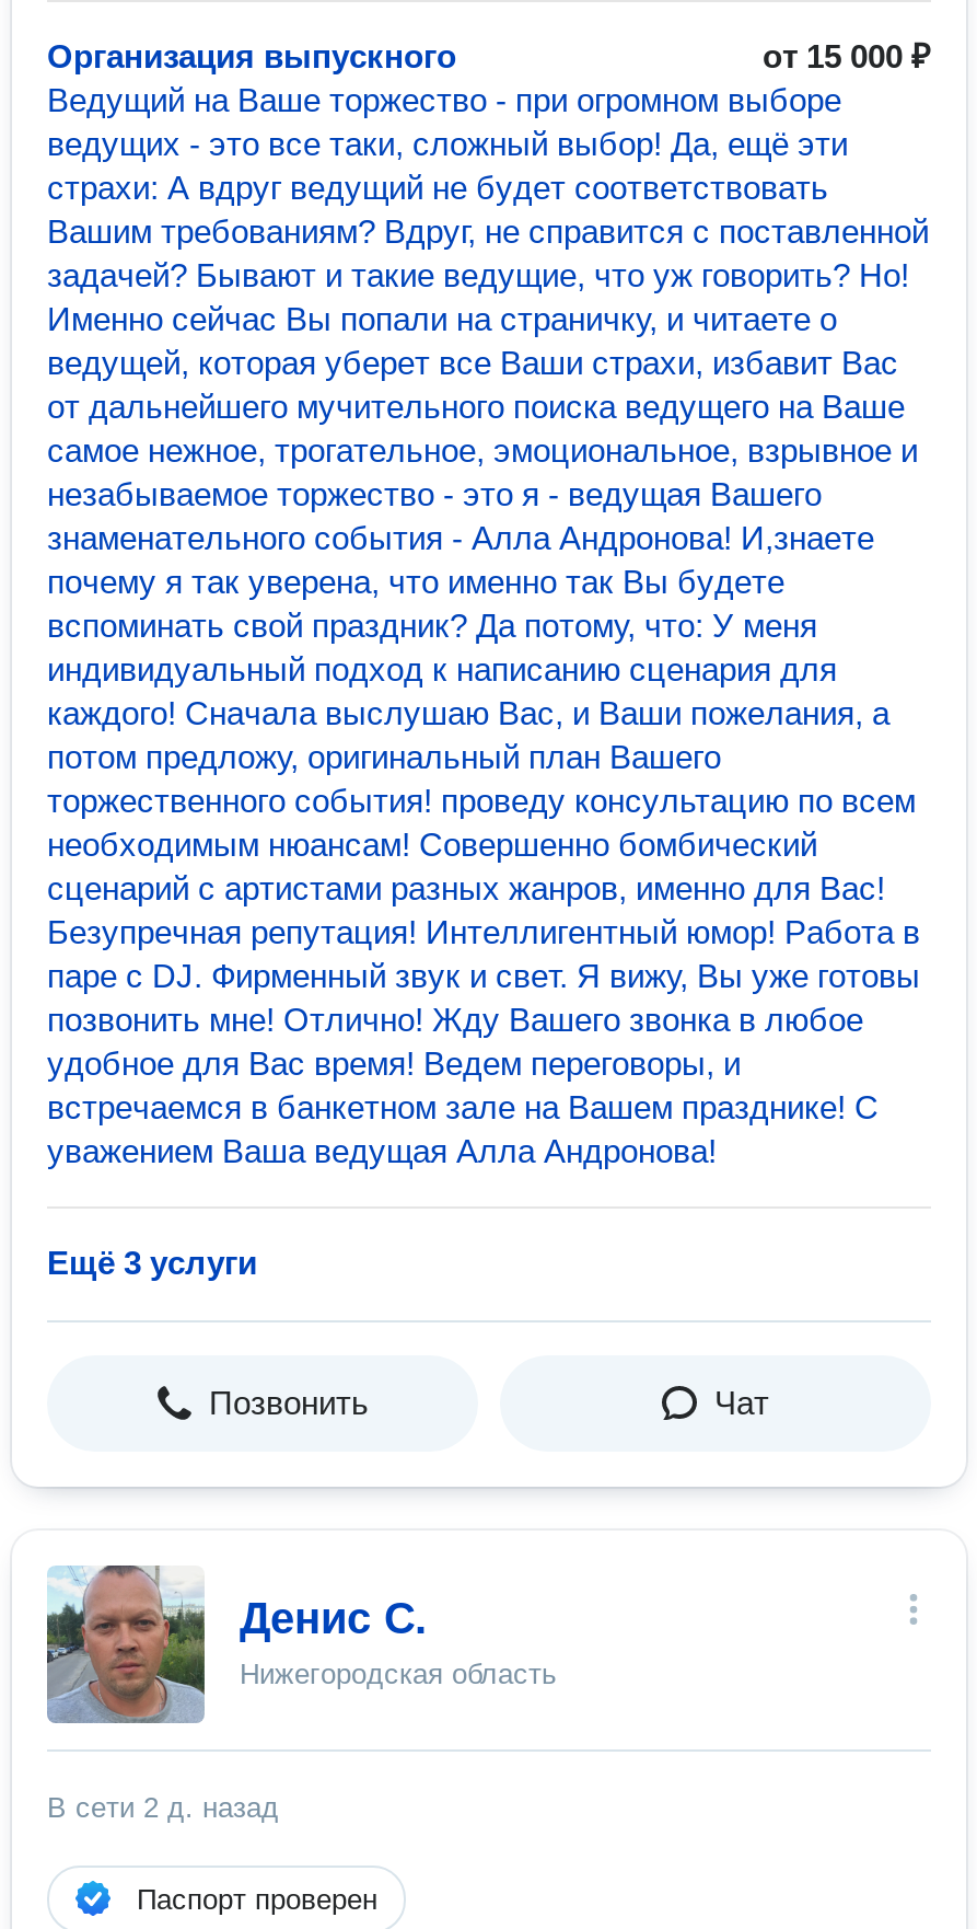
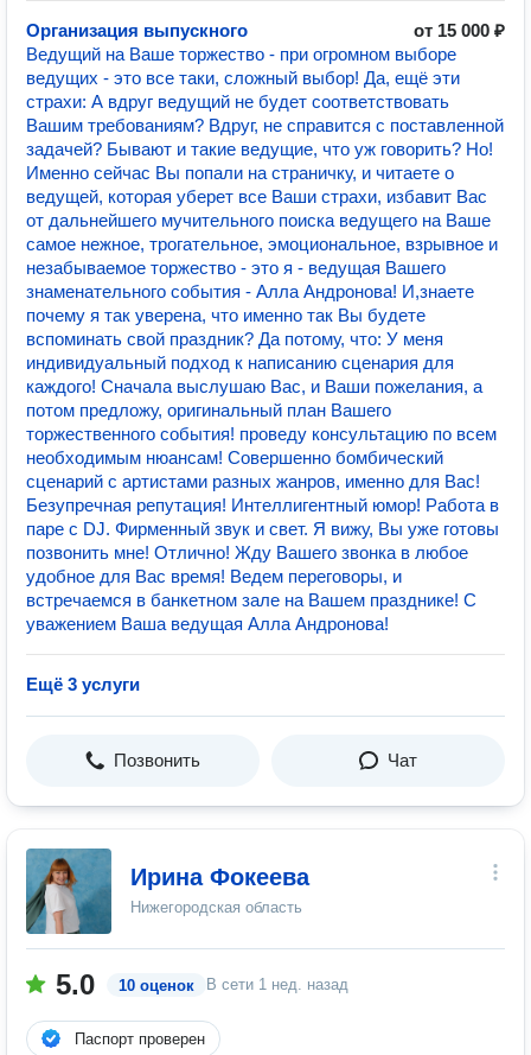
[45,1563,428,1725] [image] | Денис С. -> [25,847,309,935] [image] | Ирина Фокеева
[47,1791,279,1824] В сети 2 д. назад -> [56,968,348,1000] 5.0 | 10 оценок | В сети 1 нед. назад

